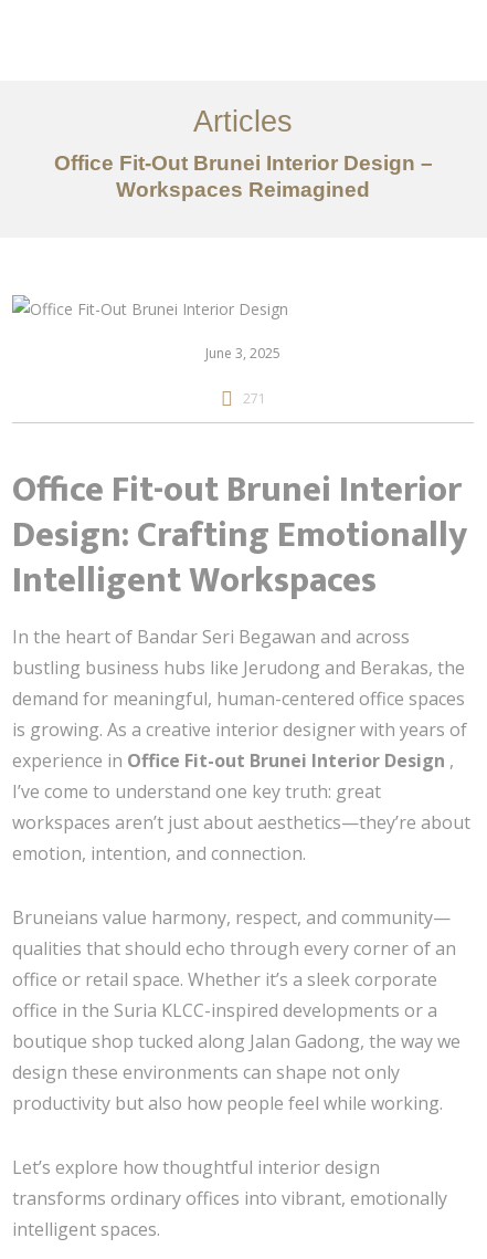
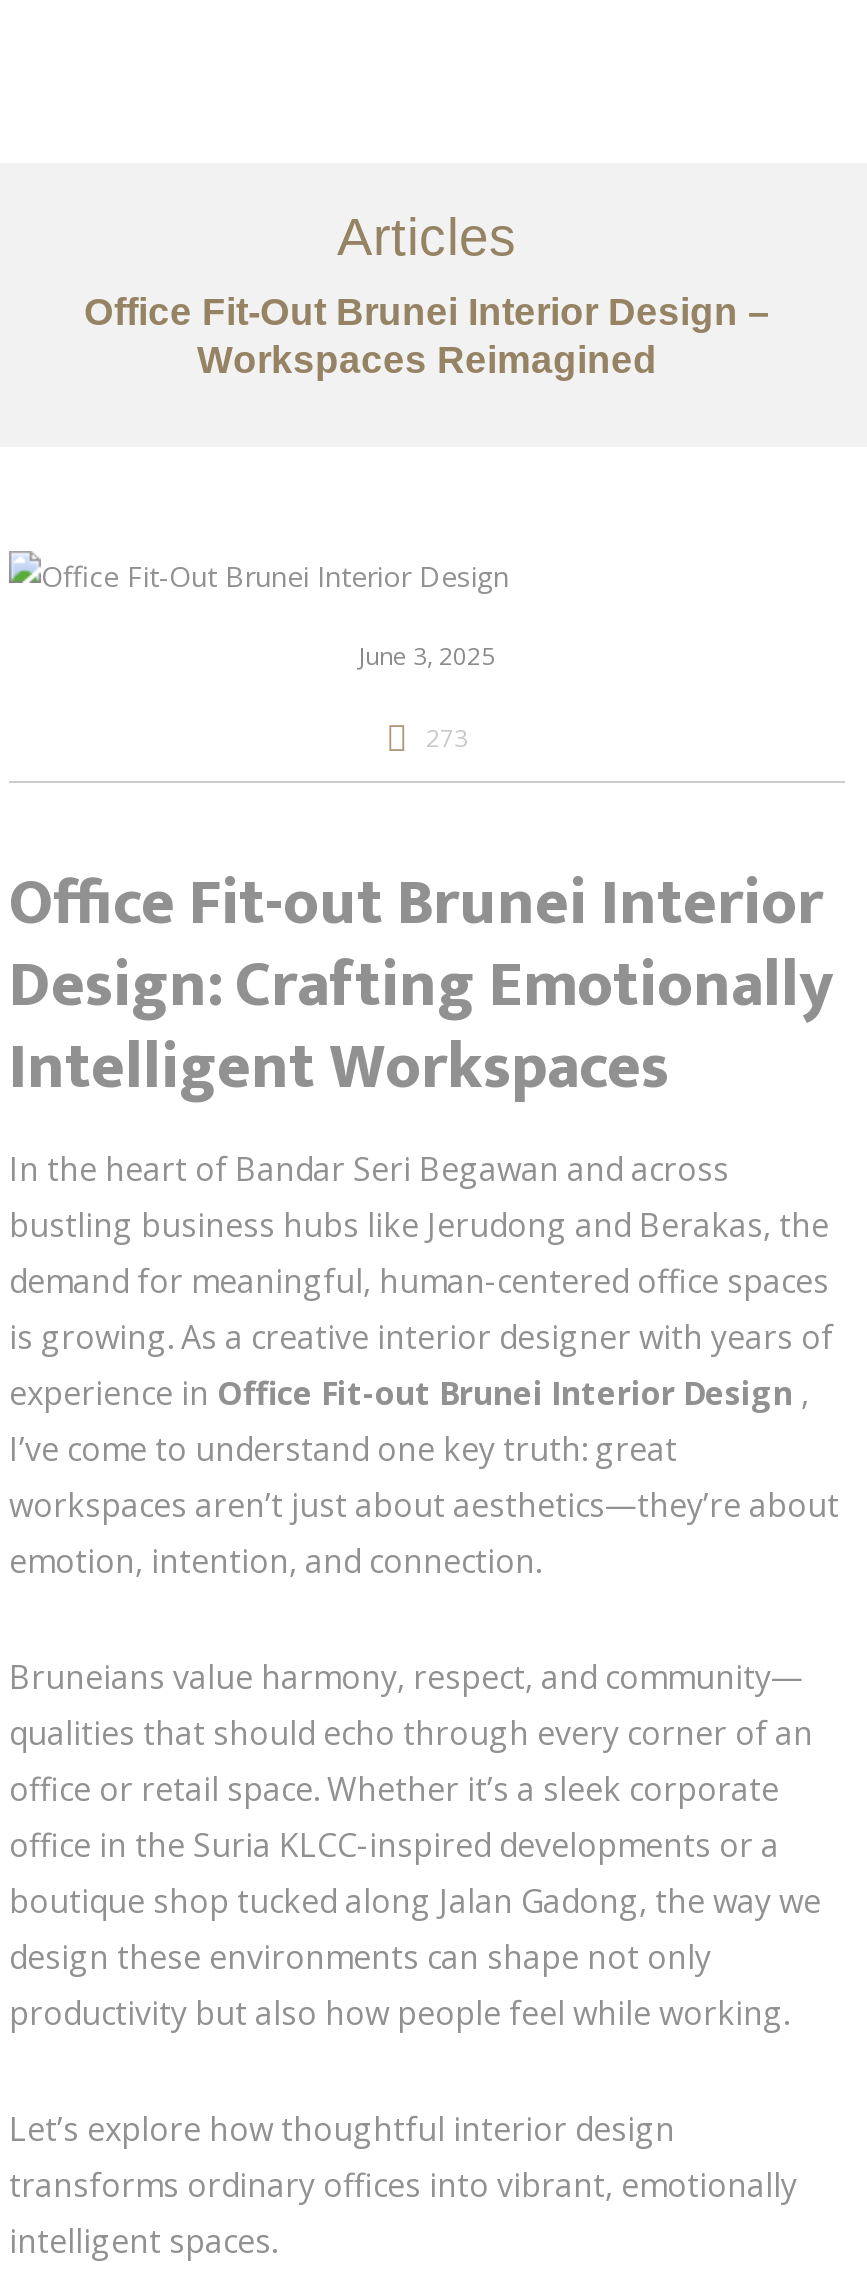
[242,389,266,408] 271 -> [426,721,468,755] 273

